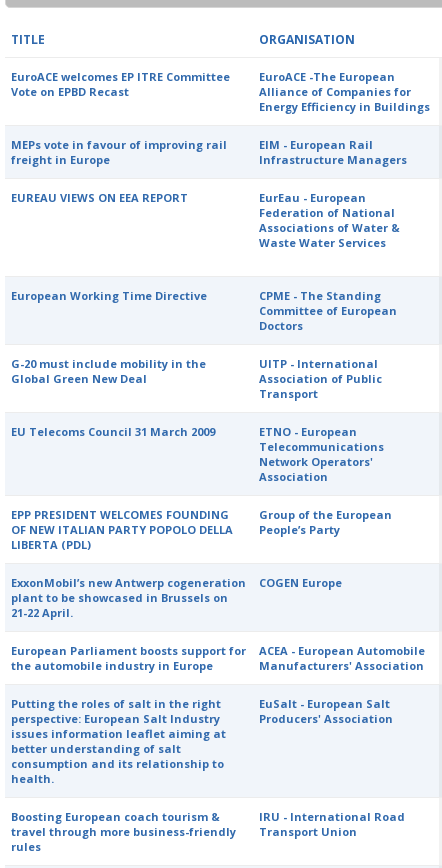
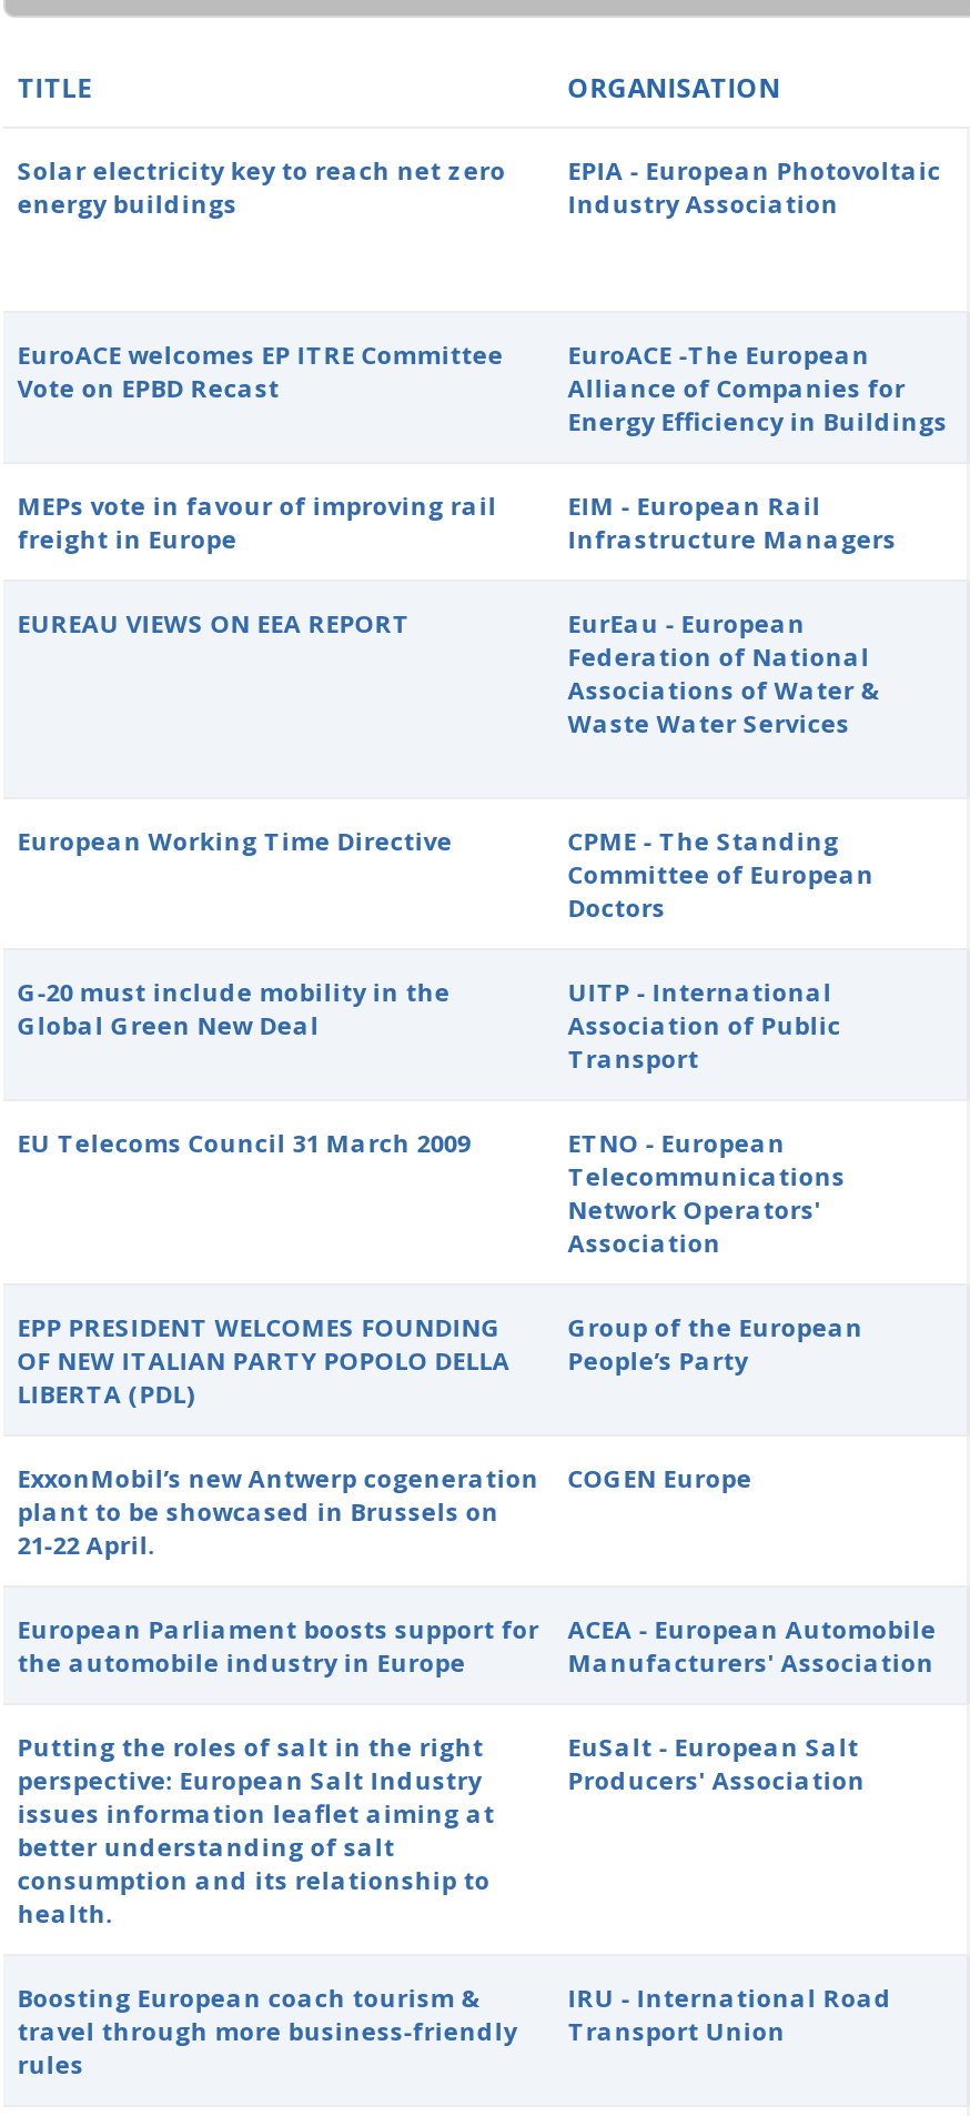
none -> [17,153,505,220] Solar electricity key to reach net zero | energy buildings
none -> [568,153,940,220] EPIA - European Photovoltaic | Industry Association

